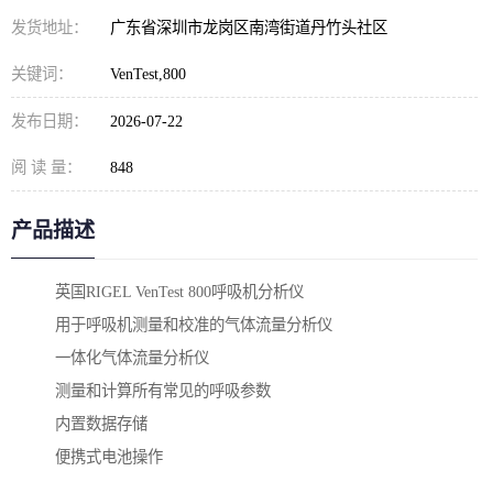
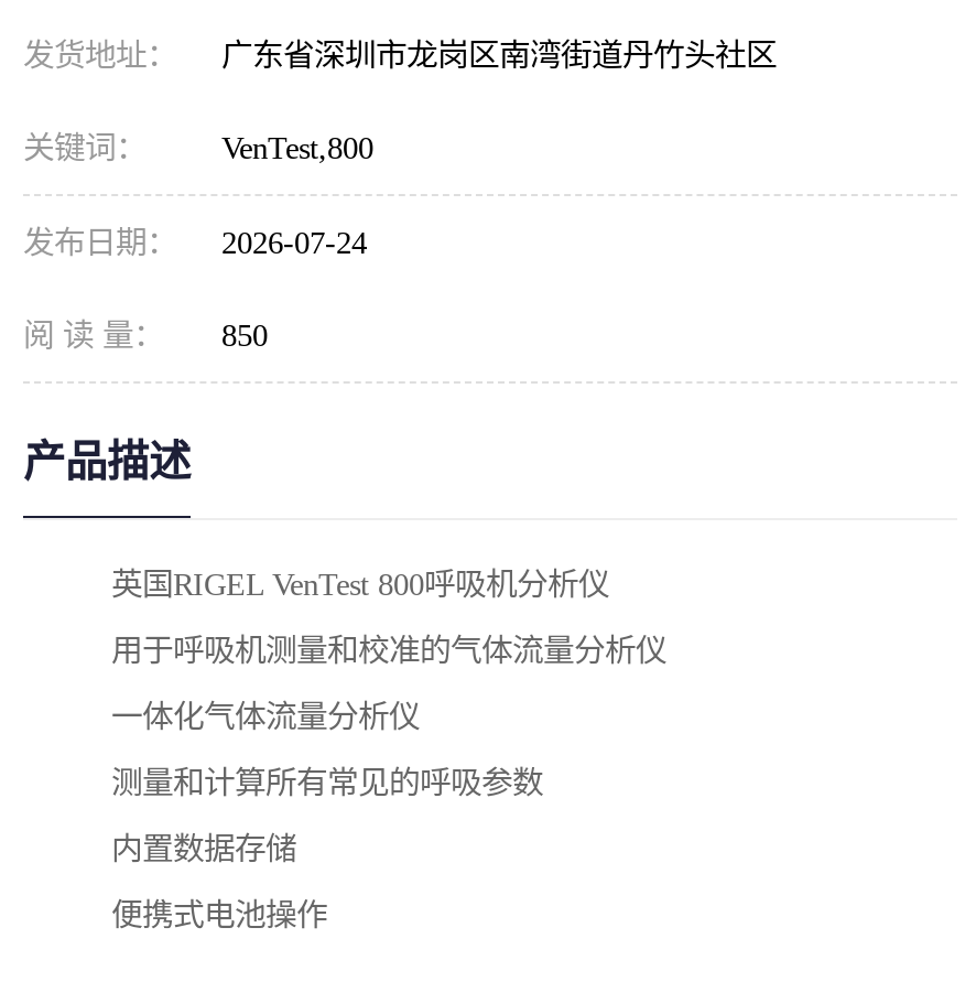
[11,112,183,130] 发布日期： 2026-07-22 -> [23,225,367,260] 发布日期： 2026-07-24
[11,158,133,176] 阅 读 量： 848 -> [23,317,268,353] 阅 读 量： 850

